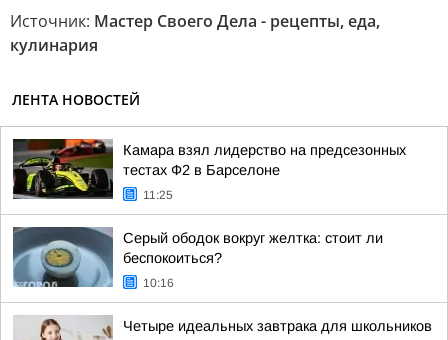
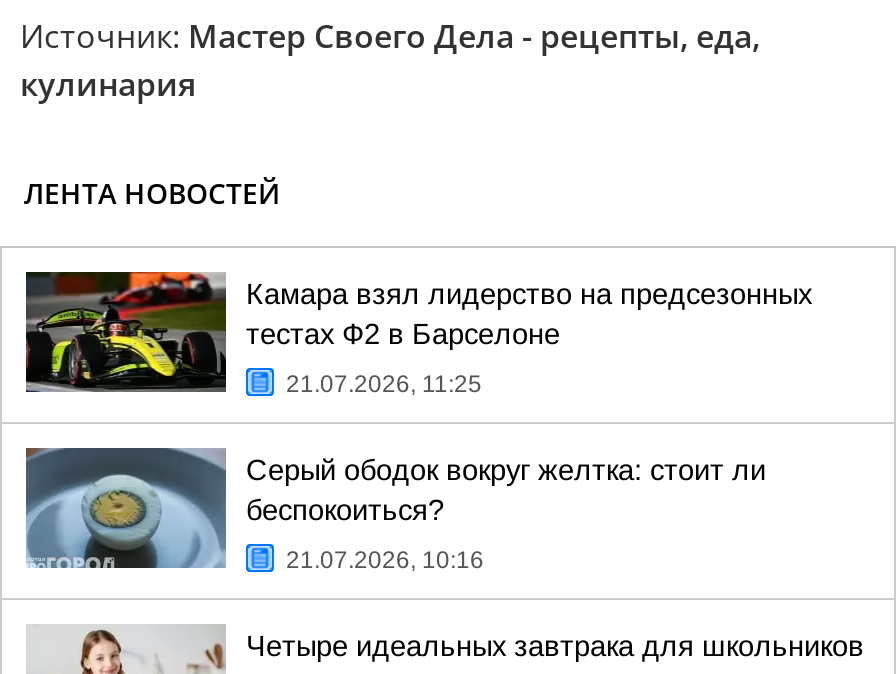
[143,188,173,202] 11:25 -> [286,370,482,398] 21.07.2026, 11:25
[143,276,174,290] 10:16 -> [286,546,484,574] 21.07.2026, 10:16

